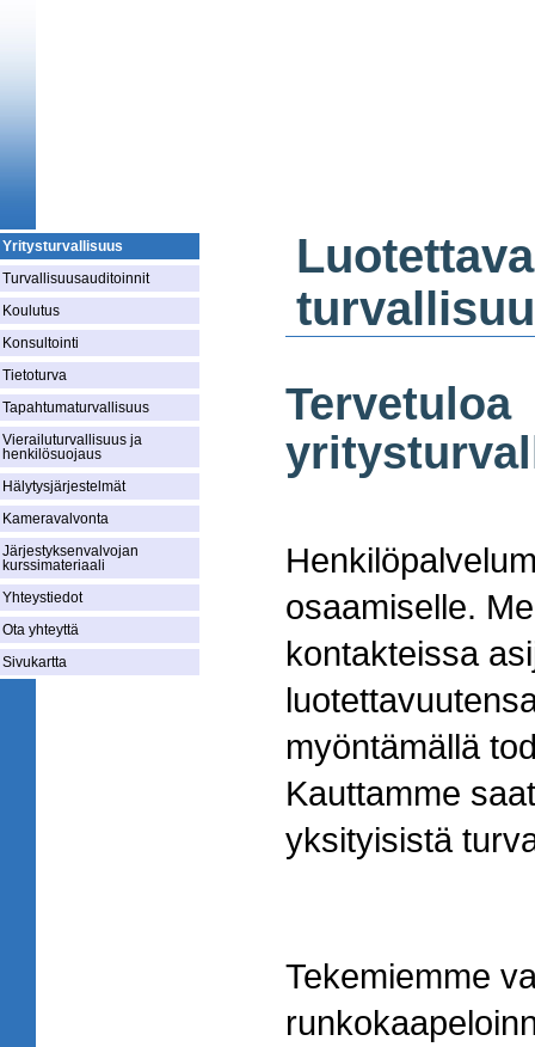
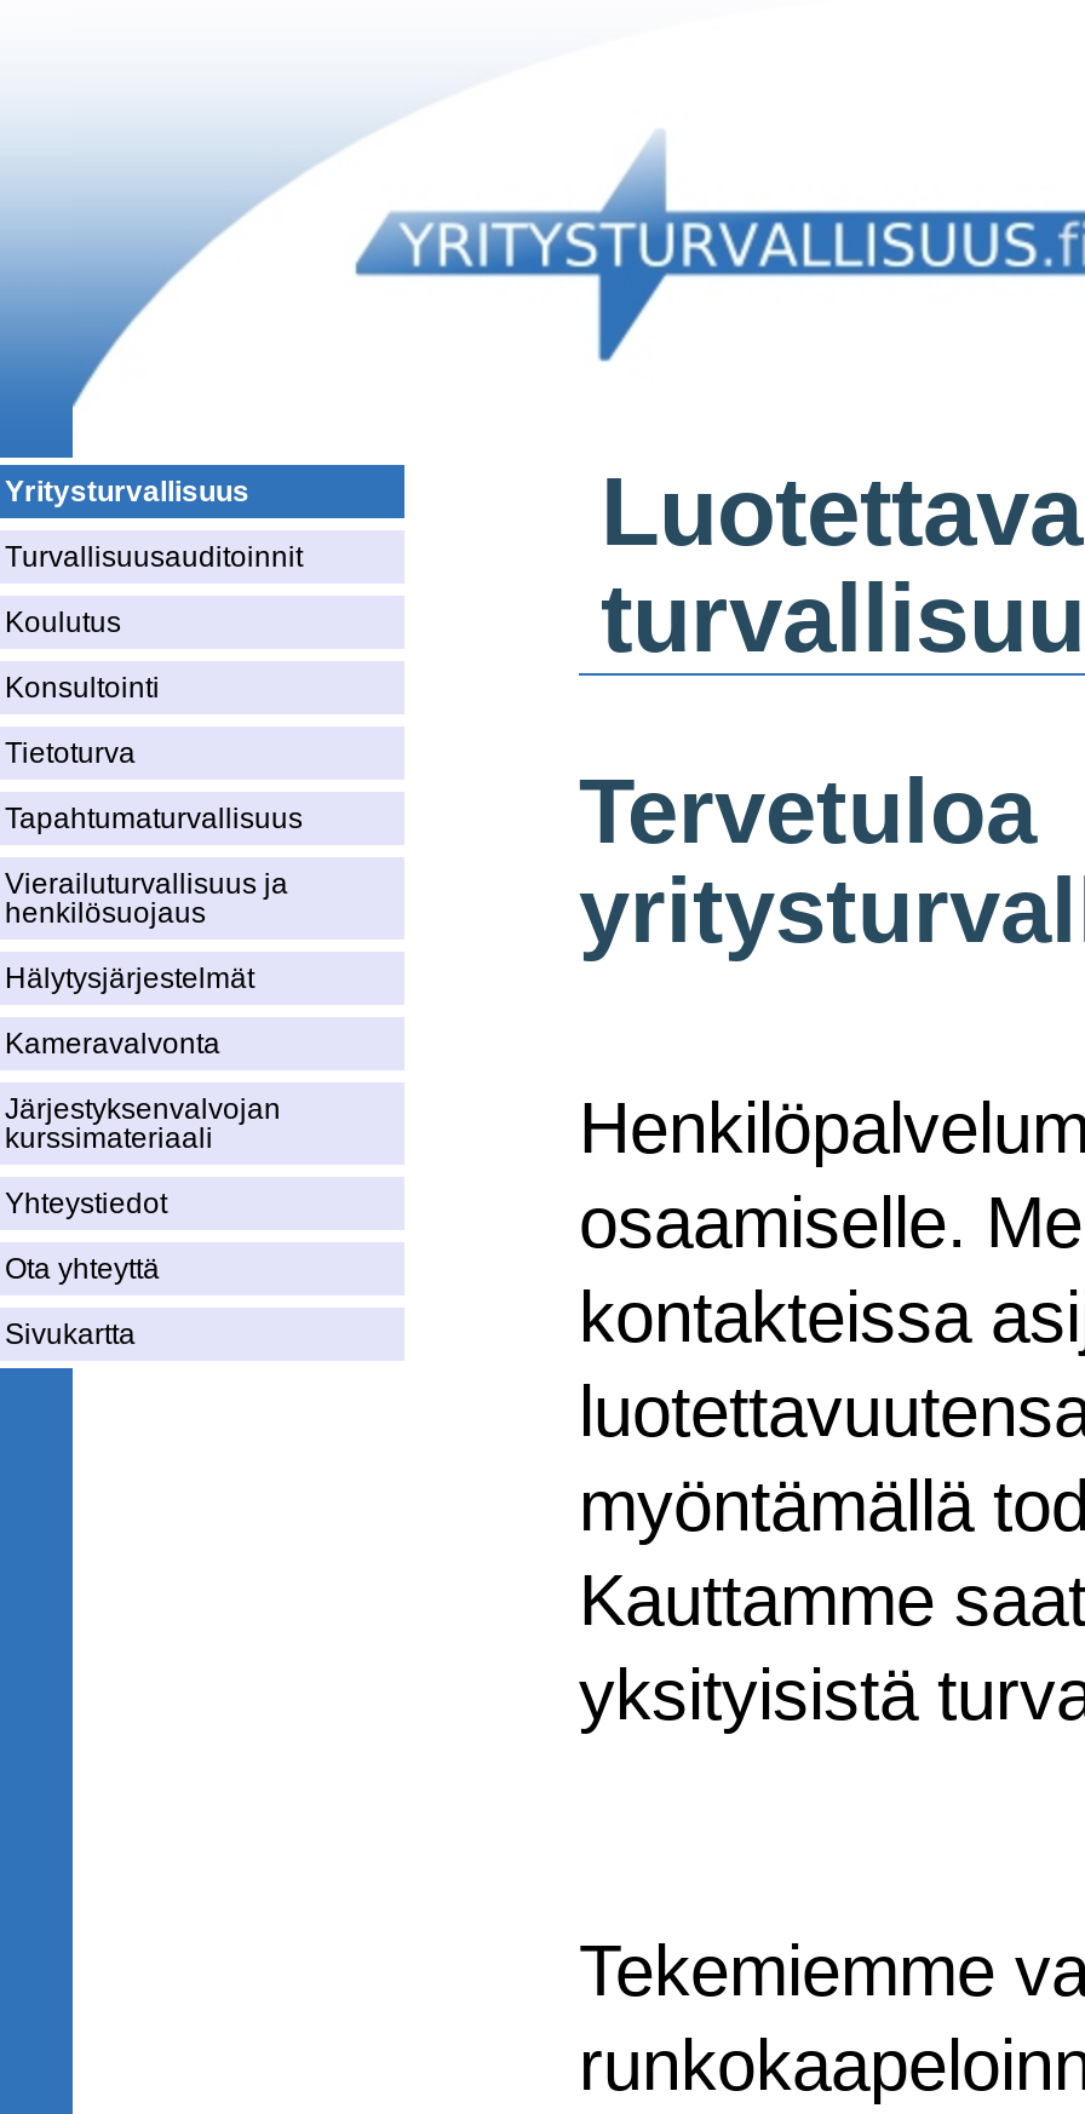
none -> [73,104,1078,407] [image]

